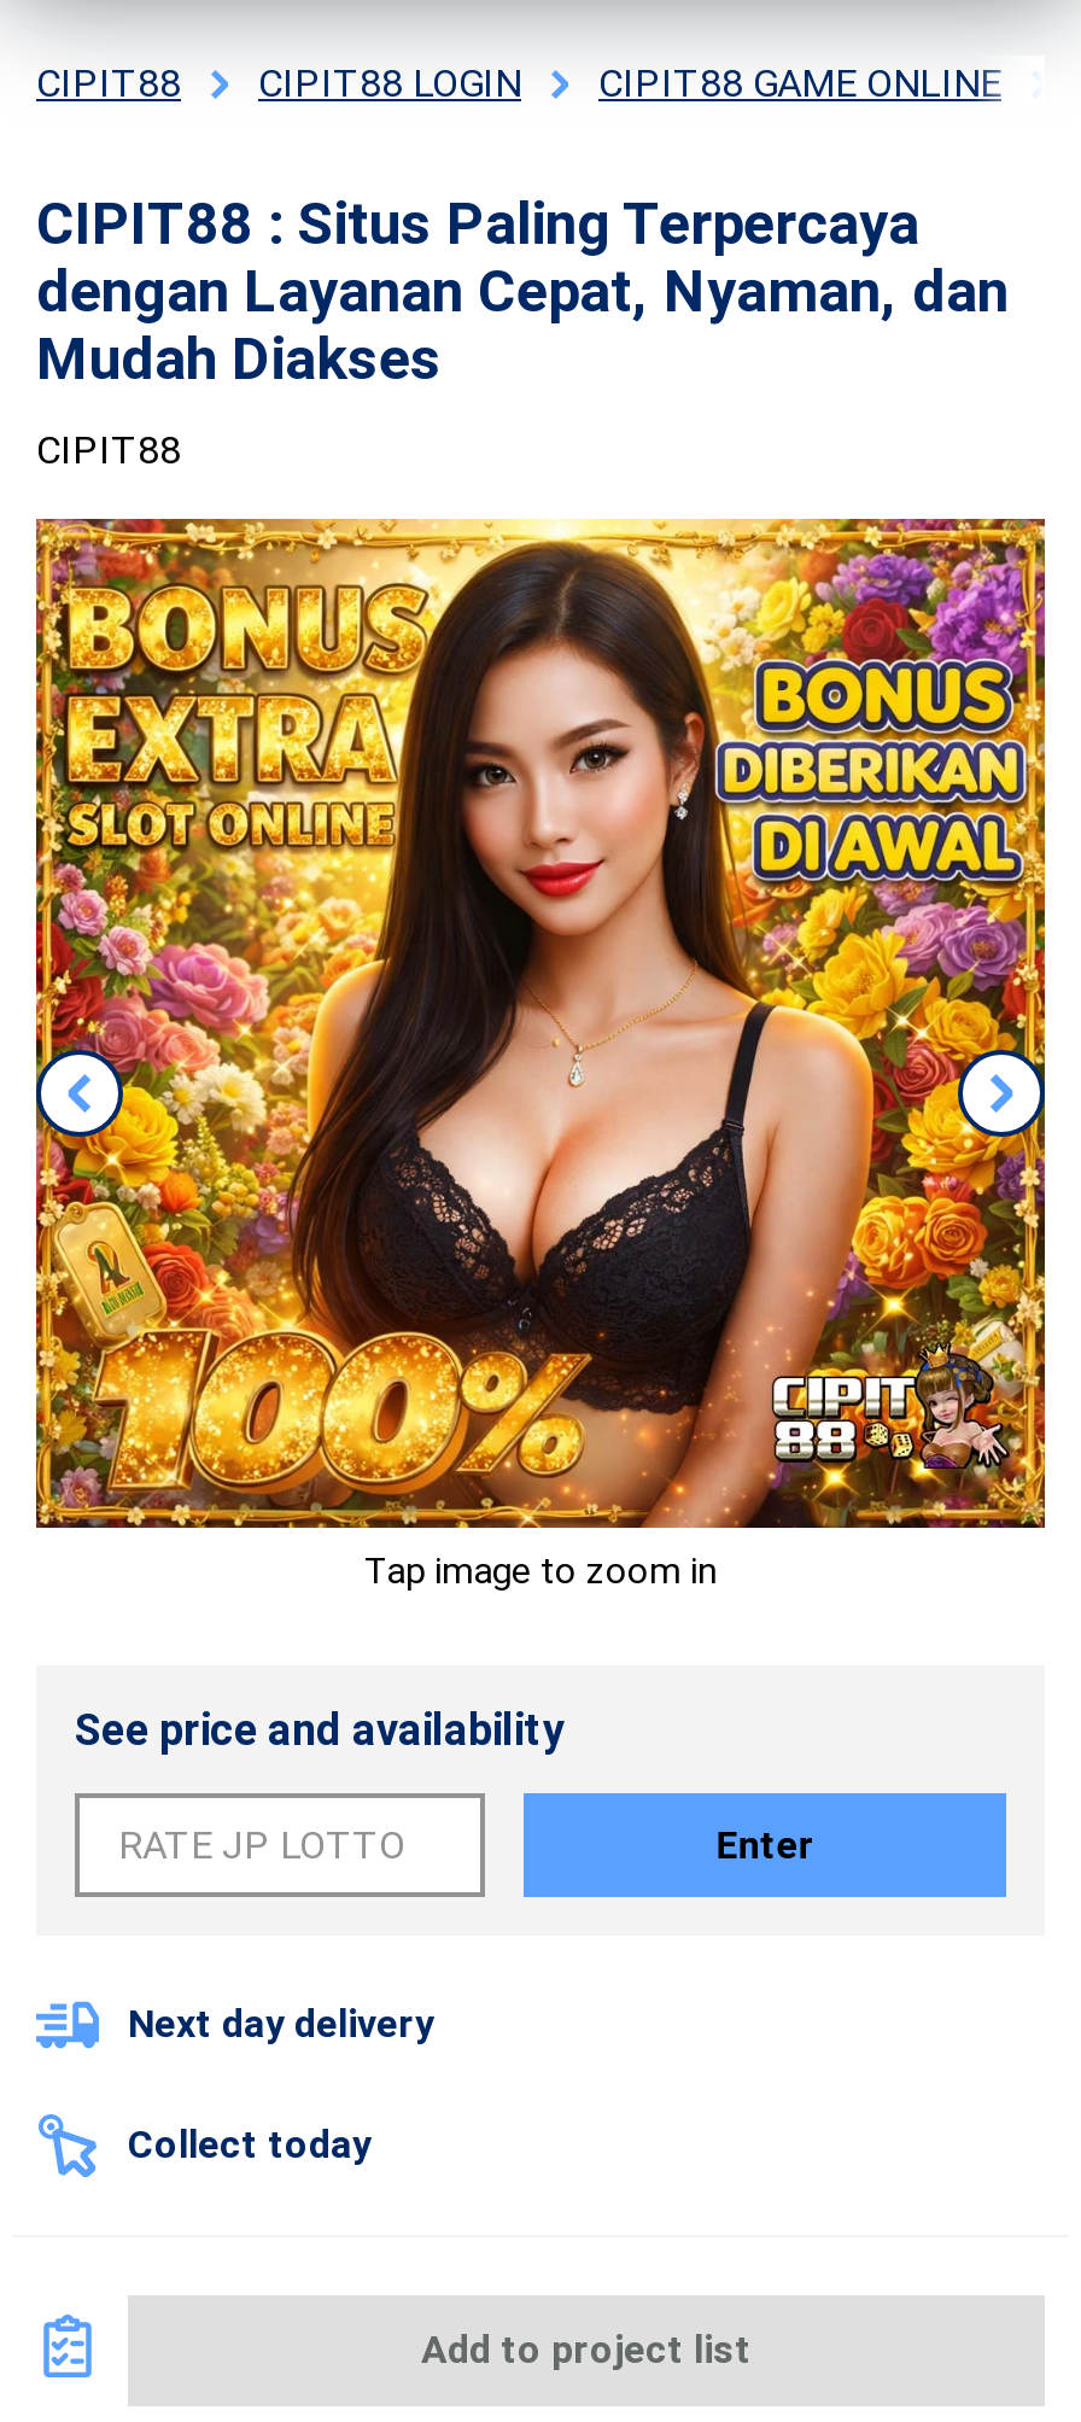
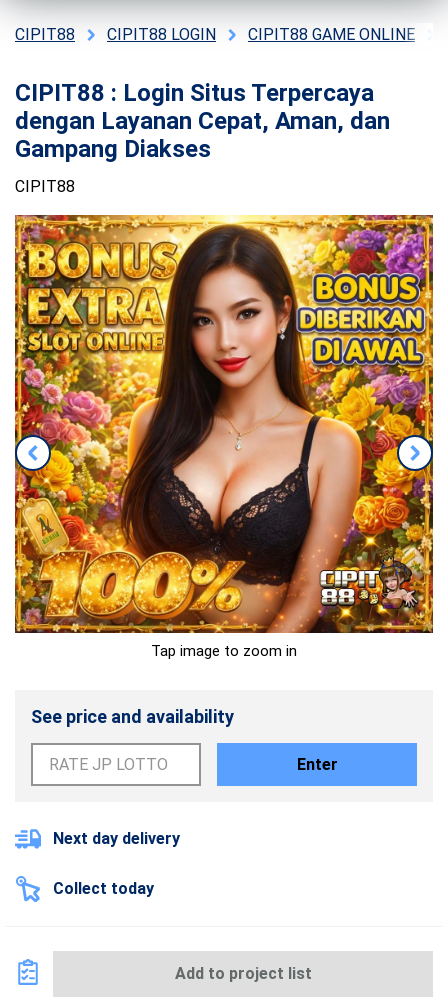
[36,191,919,258] CIPIT88 : Situs Paling Terpercaya -> [15,79,374,107] CIPIT88 : Login Situs Terpercaya
[36,258,1009,326] dengan Layanan Cepat, Nyaman, dan -> [15,107,390,135] dengan Layanan Cepat, Aman, dan
[36,326,442,393] Mudah Diakses -> [15,135,211,163] Gampang Diakses

